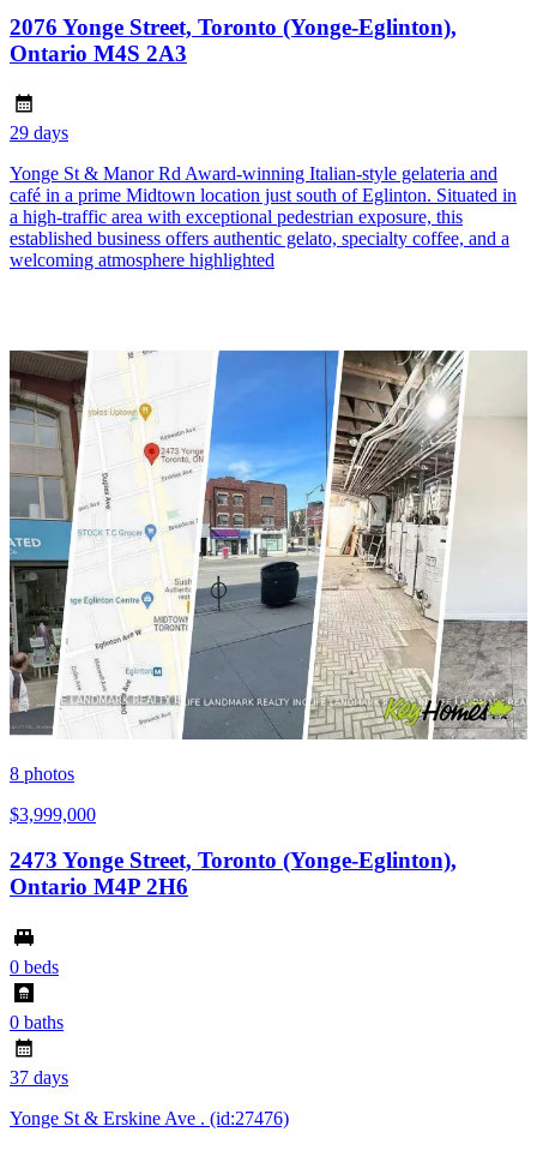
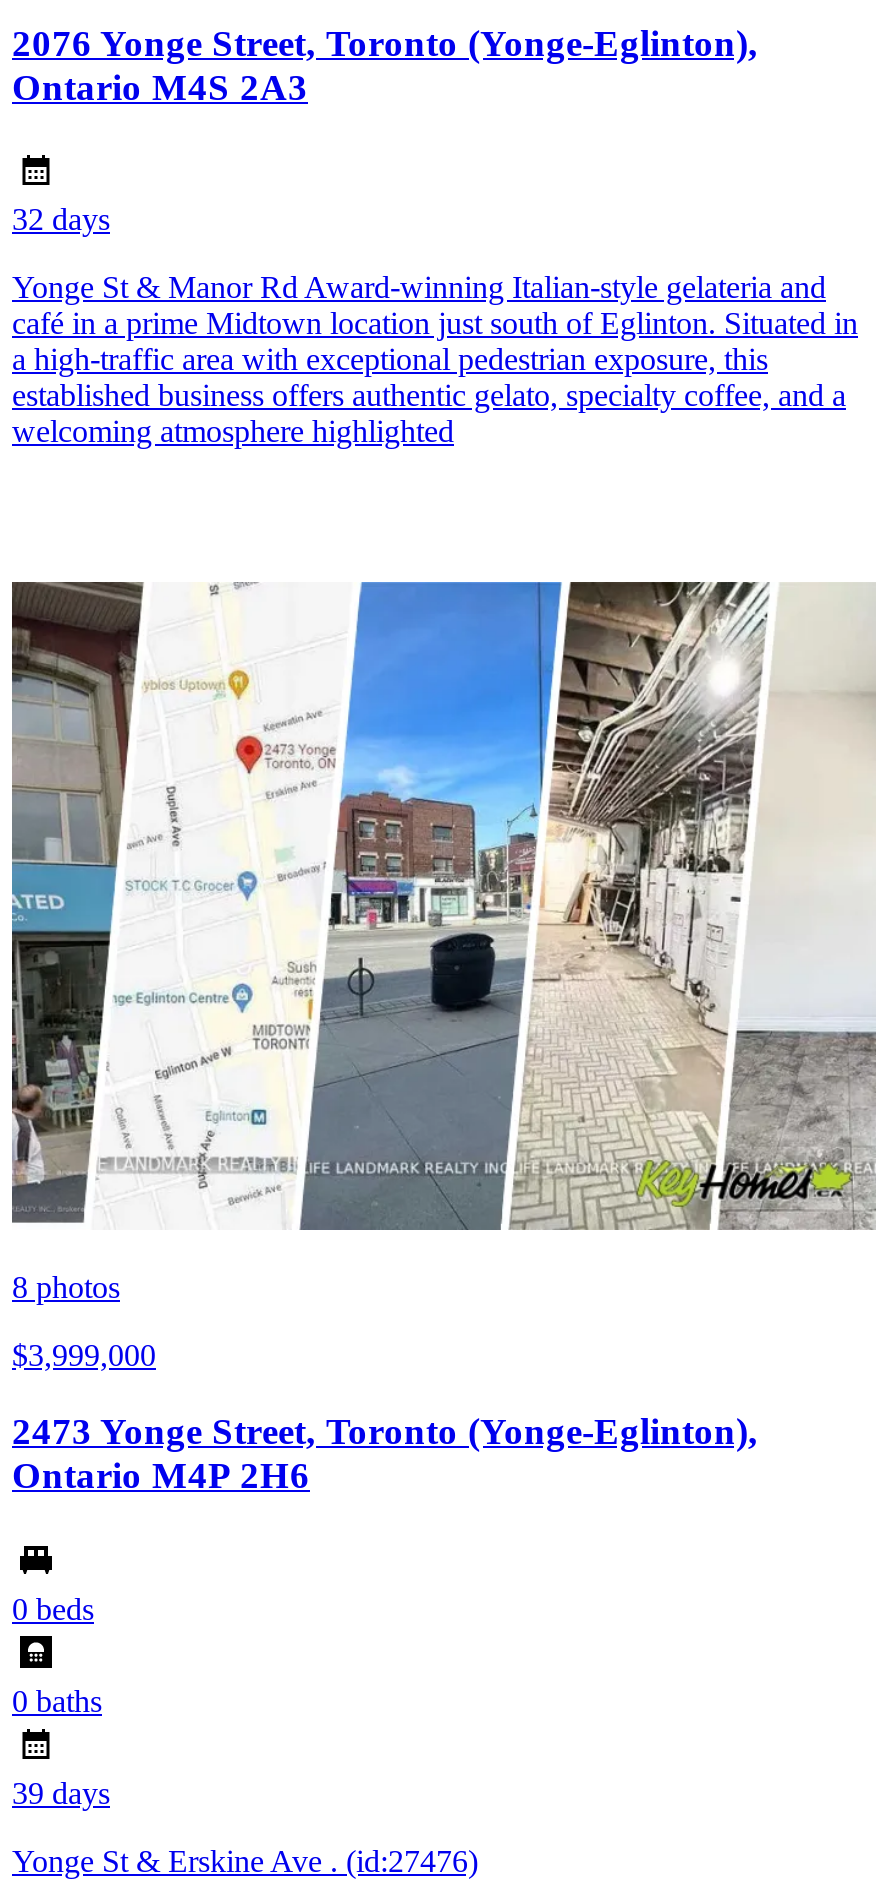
[10,123,68,143] 29 days -> [12,203,110,237] 32 days
[10,1067,68,1088] 37 days -> [12,1776,110,1810] 39 days

